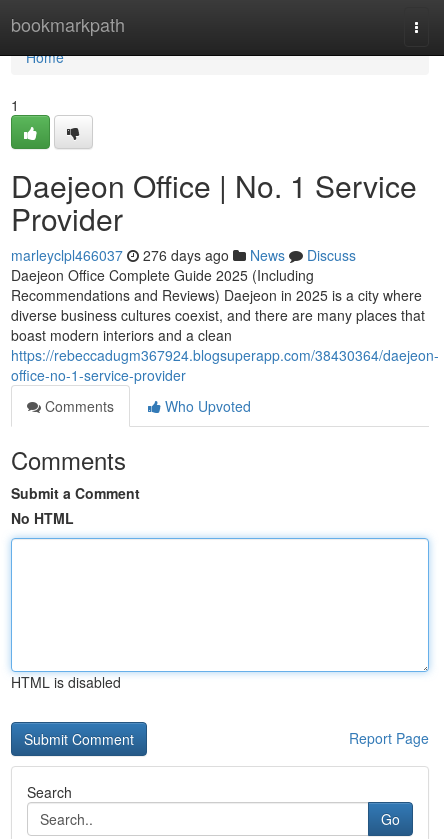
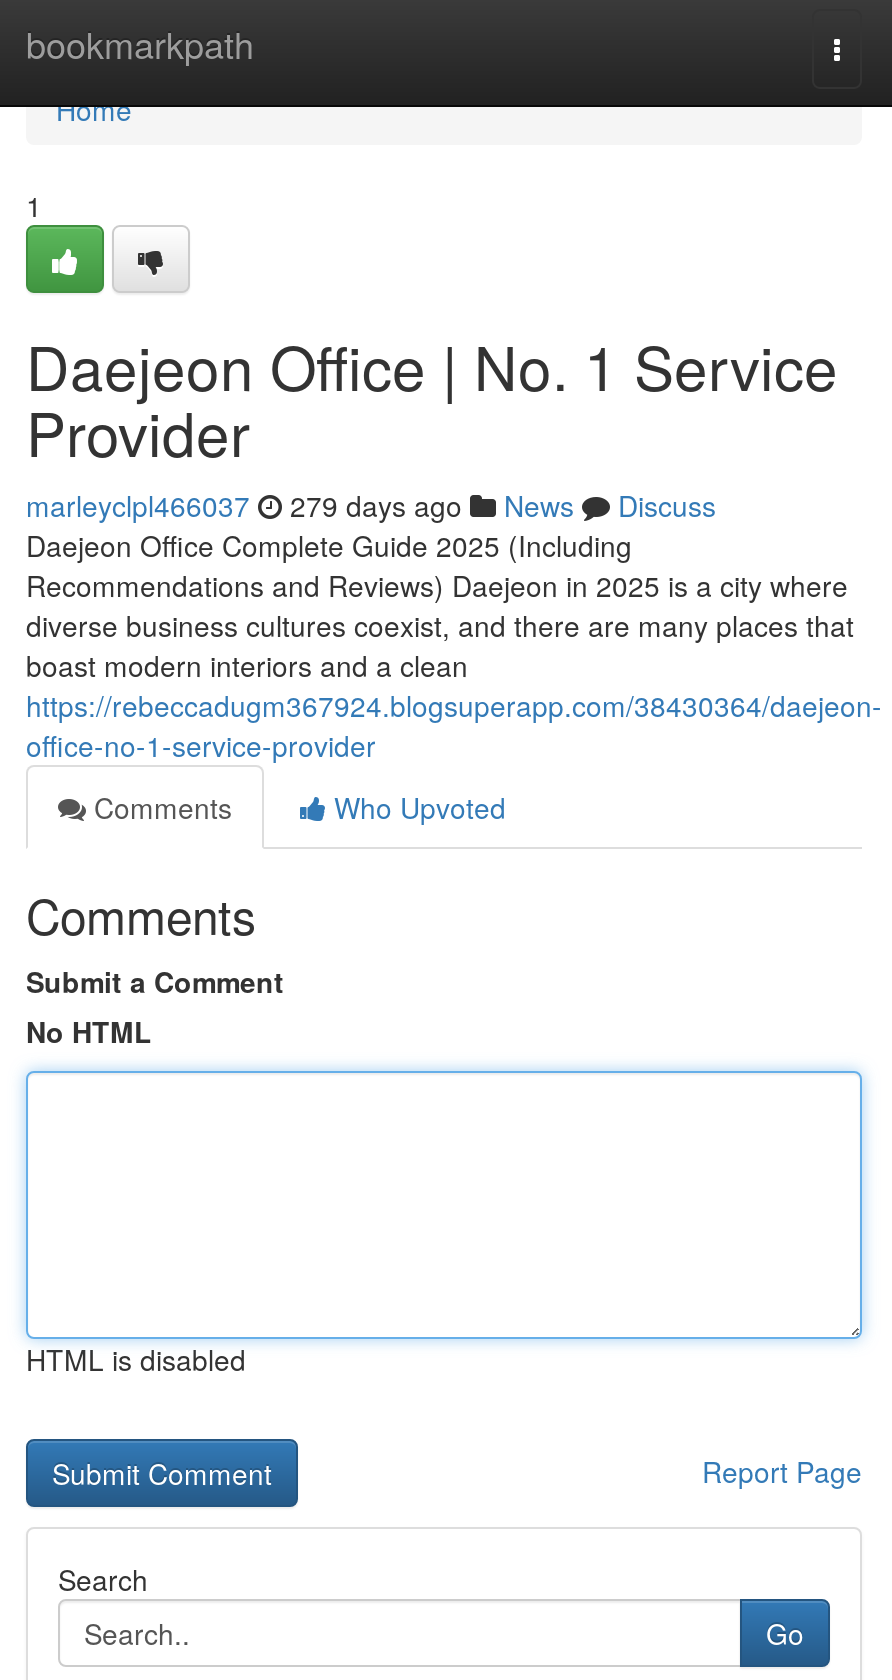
[11,245,356,265] marleyclpl466037 276 days ago News Discuss -> [26,485,716,525] marleyclpl466037 279 days ago News Discuss

